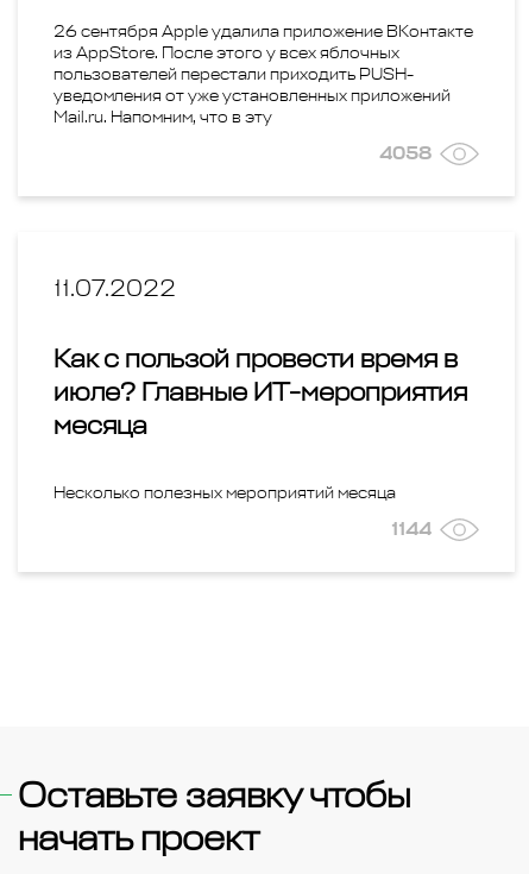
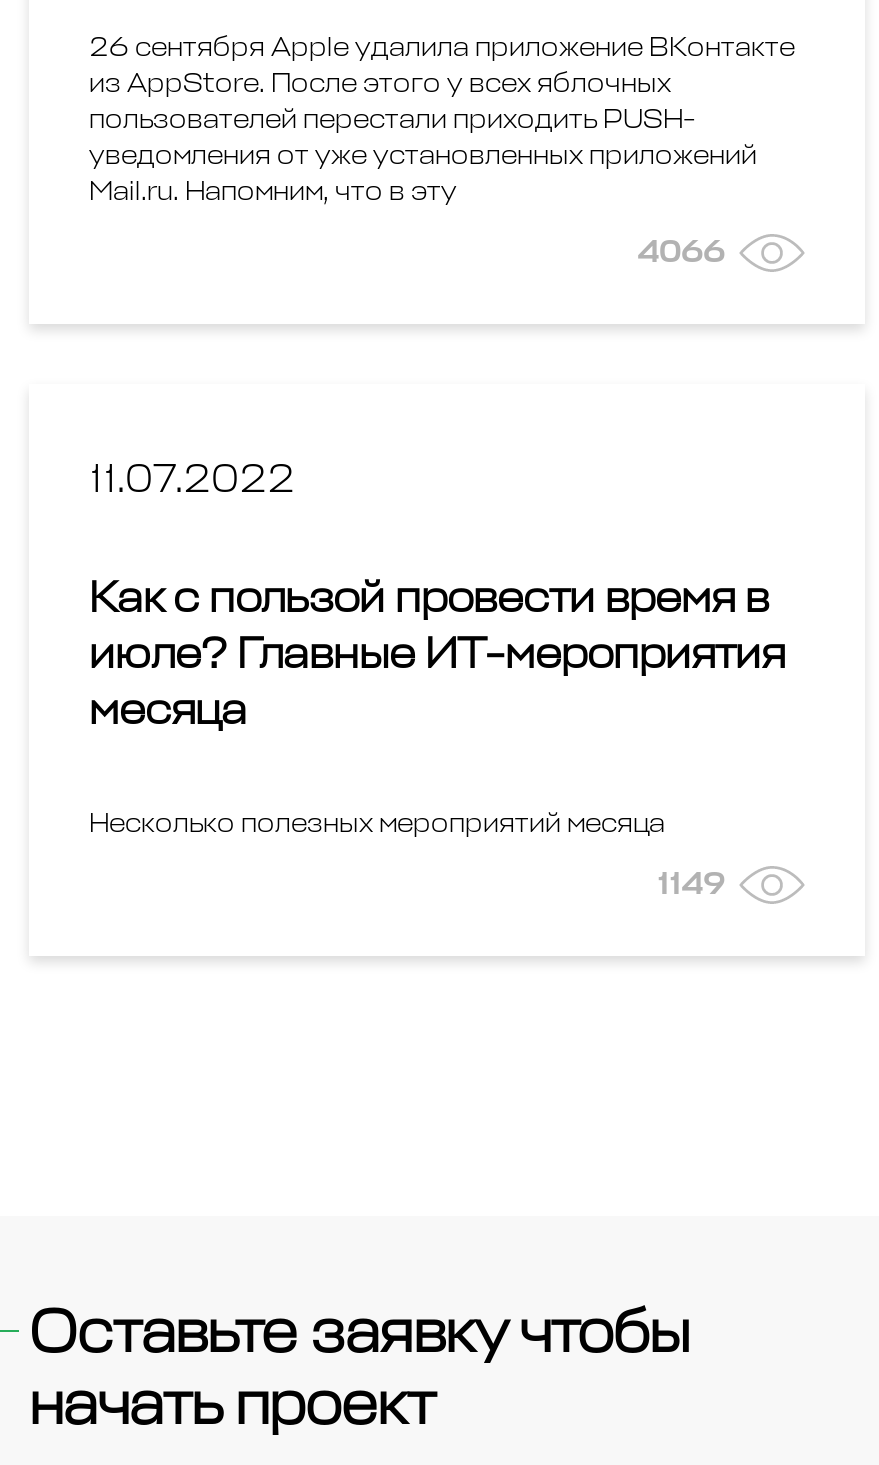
[379,142,432,166] 4058 -> [637,233,725,273] 4066
[391,518,432,541] 1144 -> [657,865,725,905] 1149

